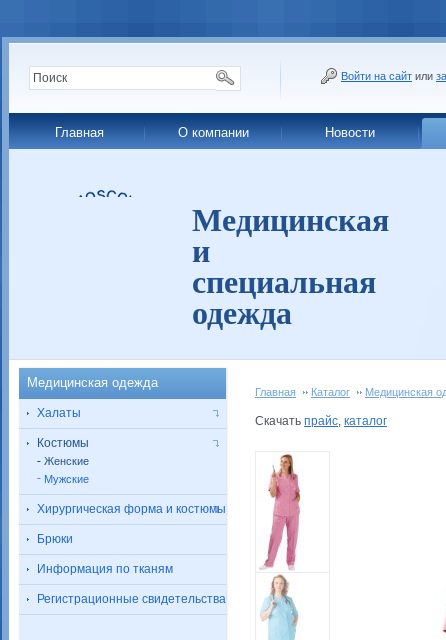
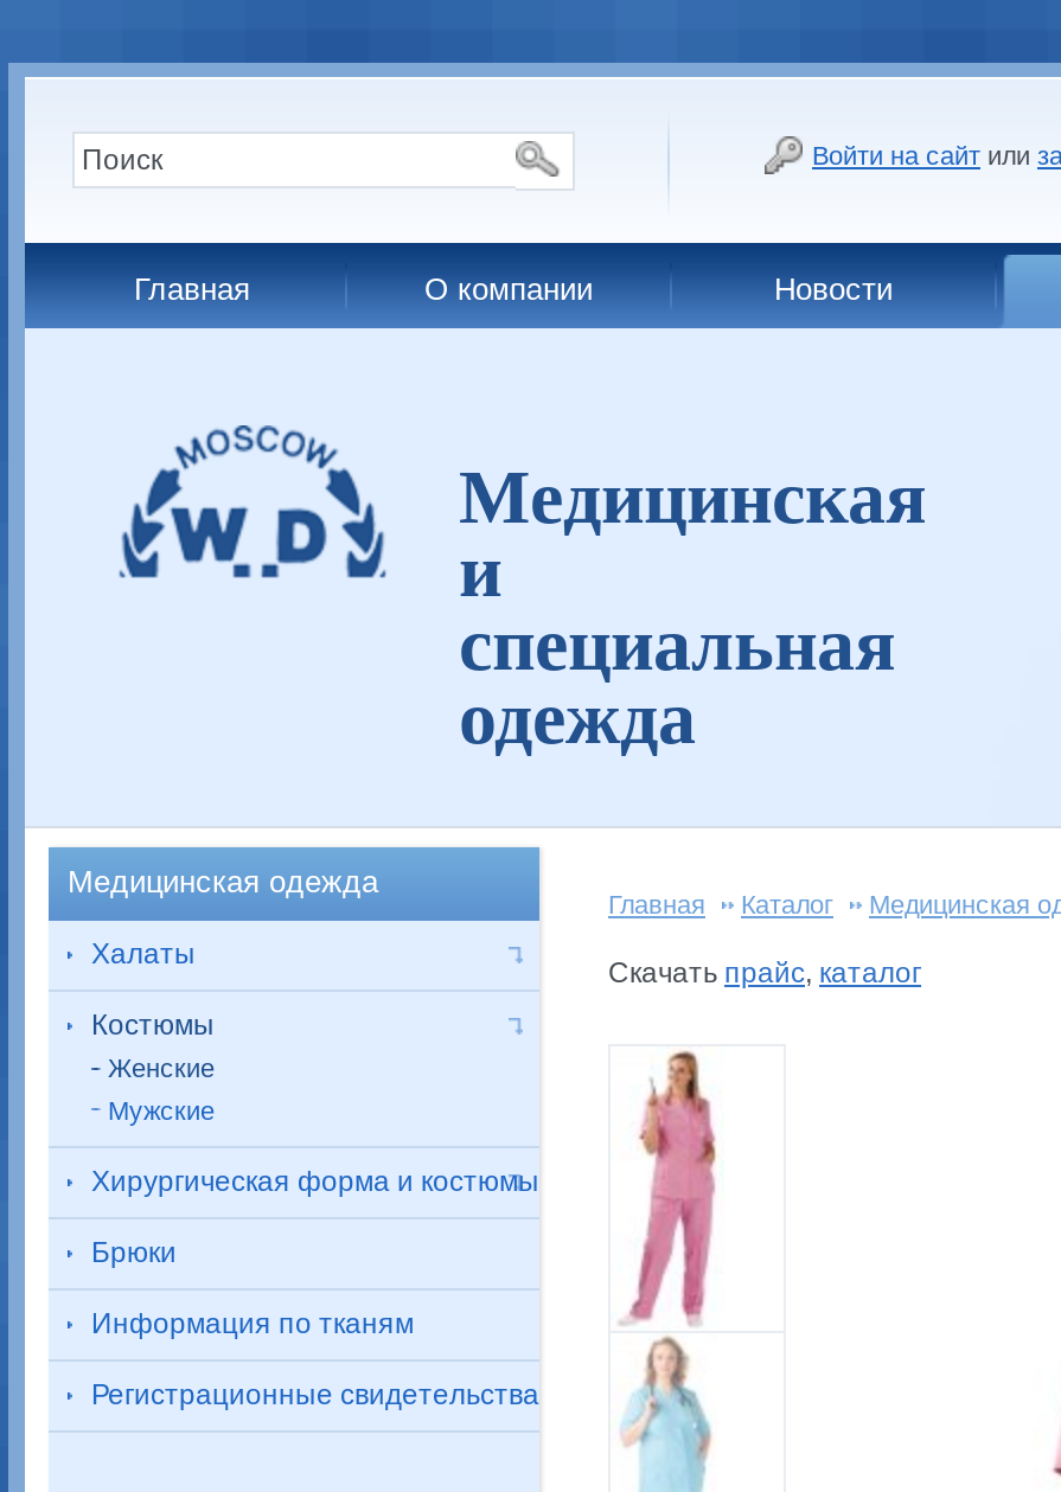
none -> [117,440,388,579] [image]

